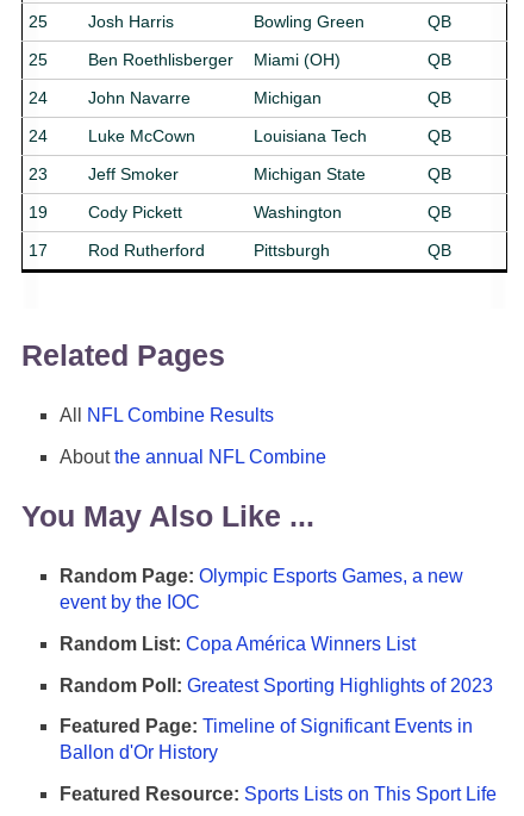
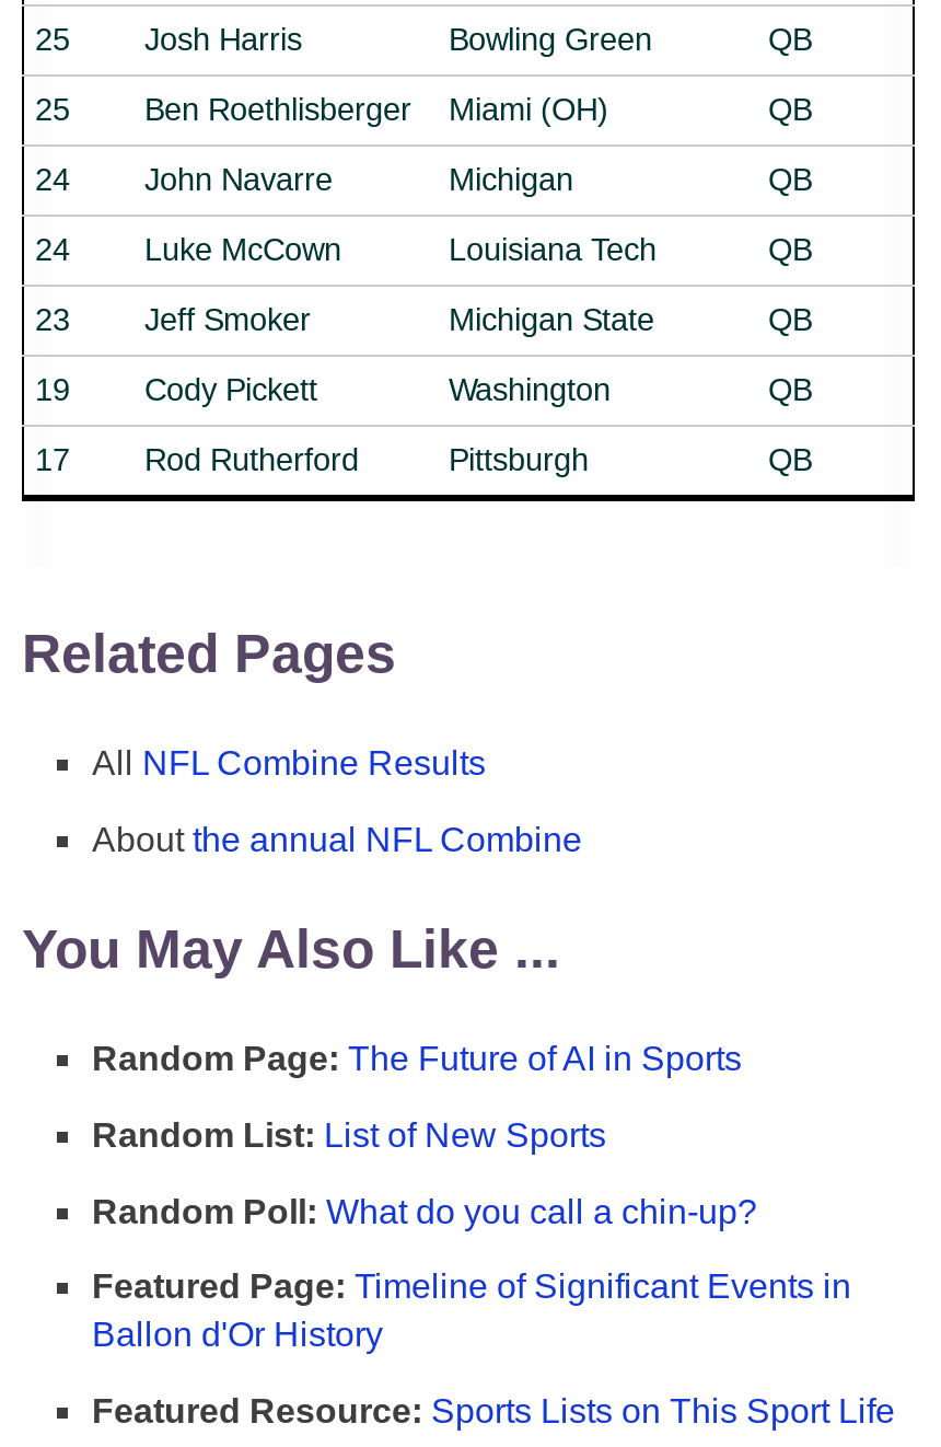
[60,566,463,612] Random Page: Olympic Esports Games, a new | event by the IOC -> [92,1040,742,1077] Random Page: The Future of AI in Sports
[60,634,416,654] Random List: Copa América Winners List -> [92,1116,606,1153] Random List: List of New Sports
[60,675,493,695] Random Poll: Greatest Sporting Highlights of 2023 -> [92,1192,757,1229] Random Poll: What do you call a chin-up?

